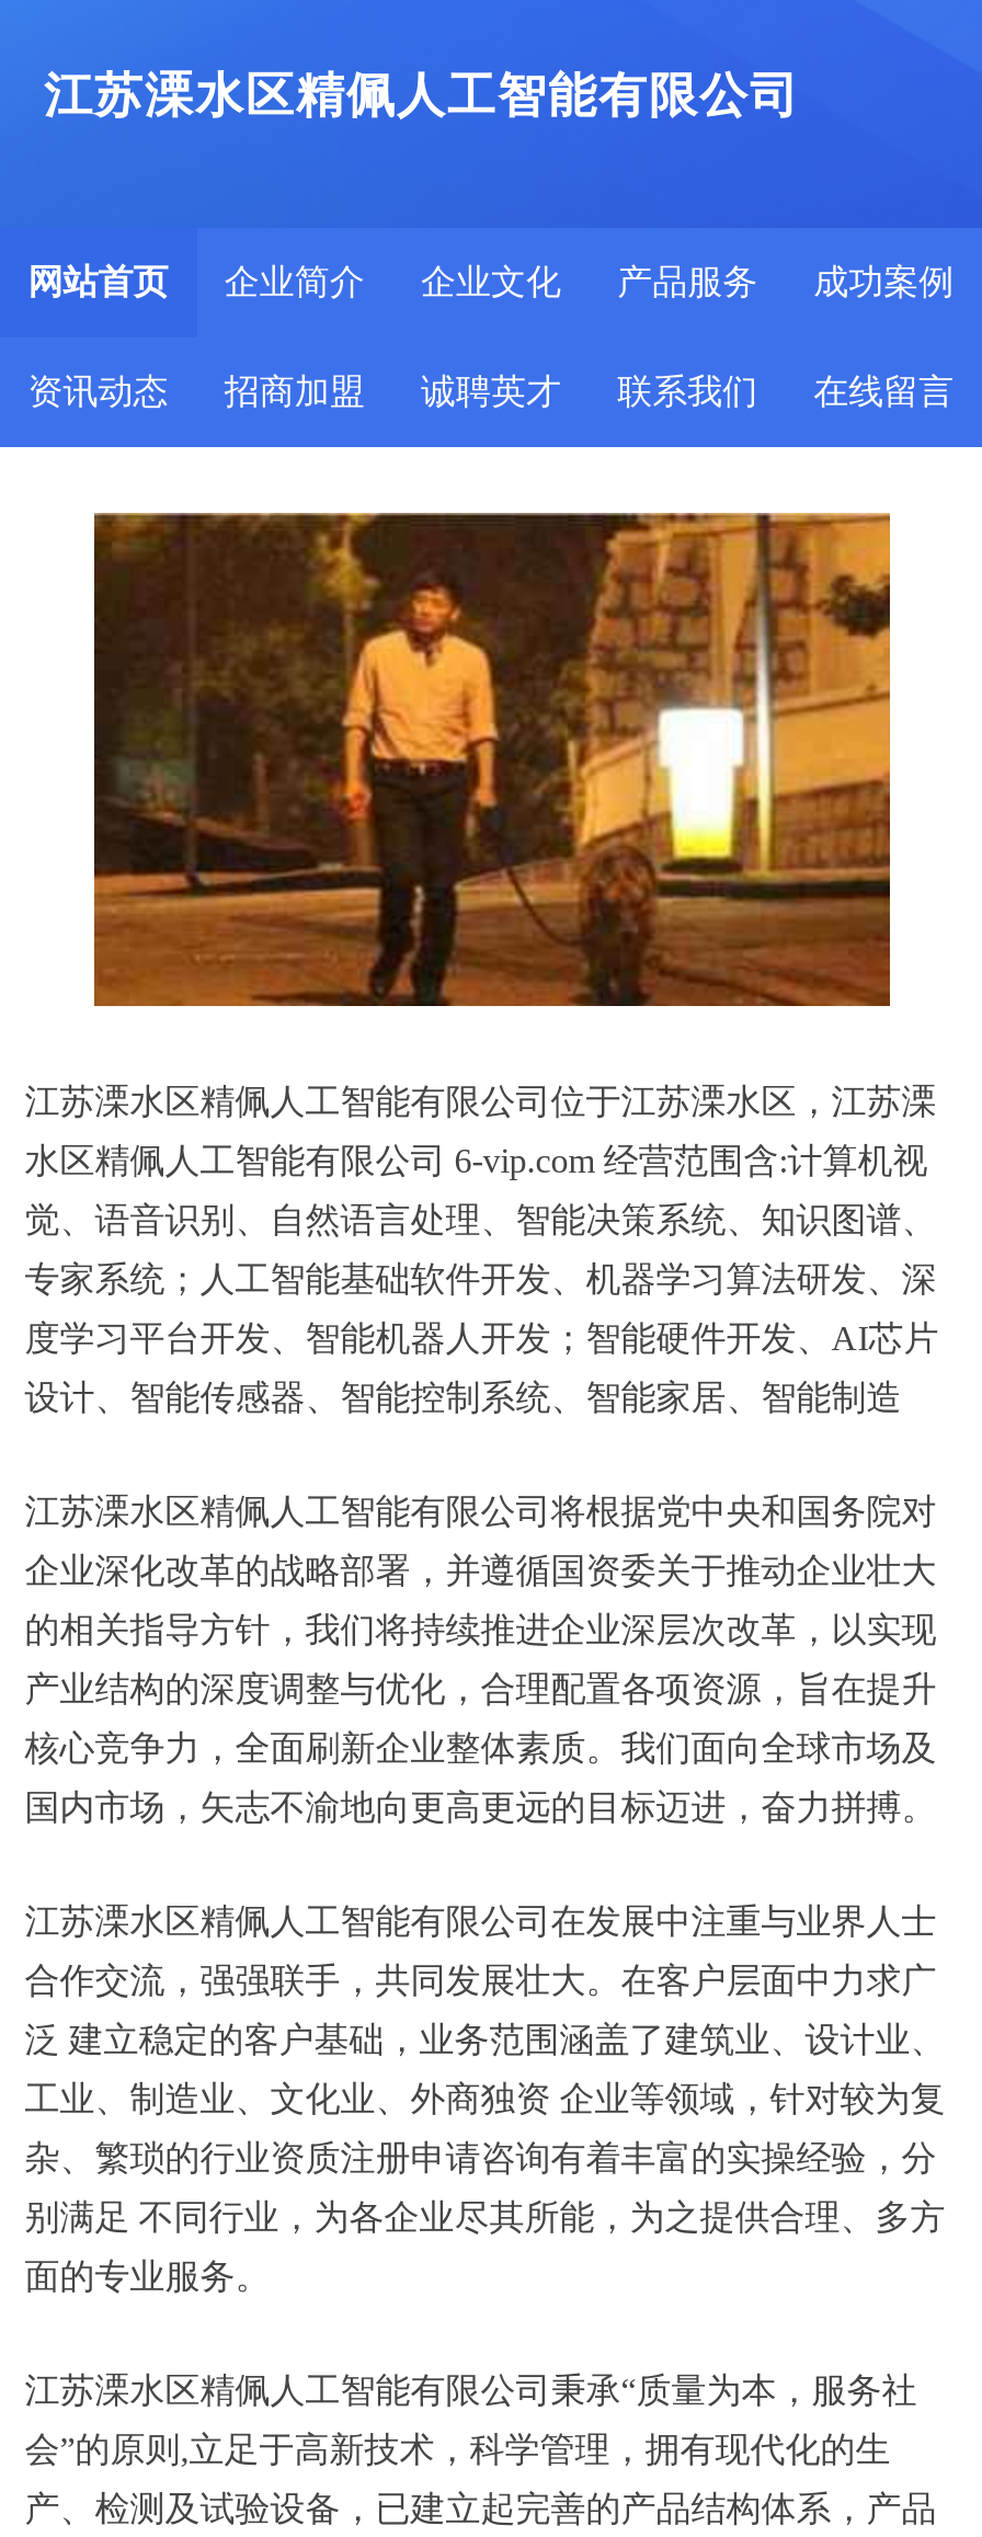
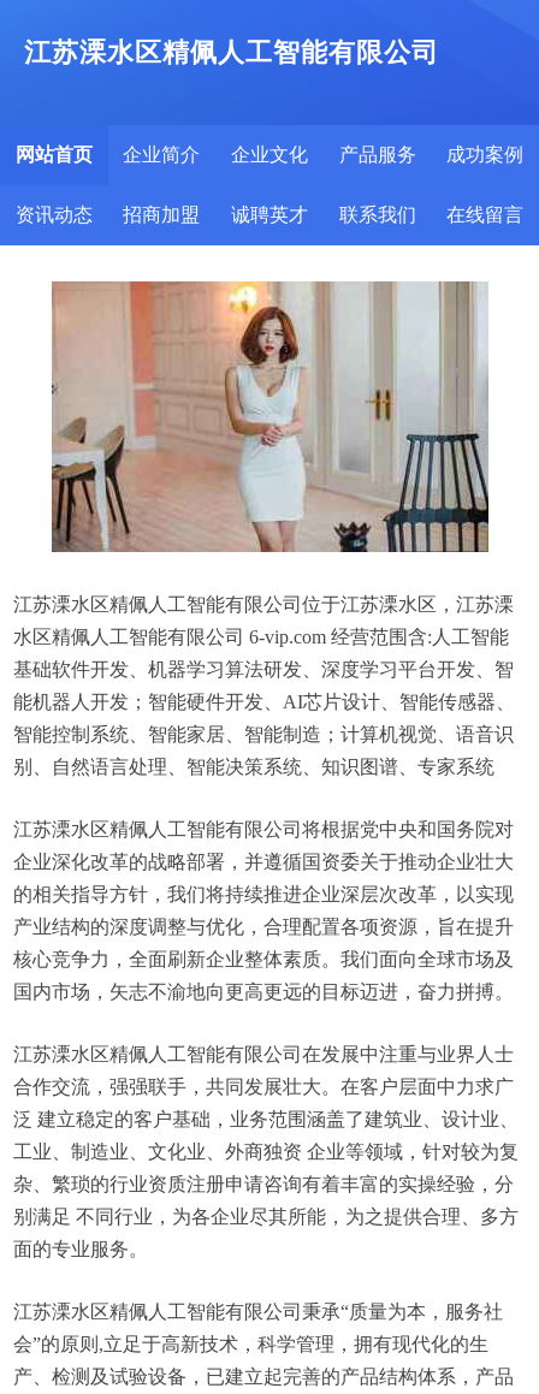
[92,511,892,1008] [image] -> [51,280,490,553] [image]
[25,1142,928,1179] 水区精佩人工智能有限公司 6-vip.com 经营范围含:计算机视 -> [13,627,509,647] 水区精佩人工智能有限公司 6-vip.com 经营范围含:人工智能
[25,1201,936,1238] 觉、语音识别、自然语言处理、智能决策系统、知识图谱、 -> [13,659,514,680] 基础软件开发、机器学习算法研发、深度学习平台开发、智
[25,1260,936,1298] 专家系统；人工智能基础软件开发、机器学习算法研发、深 -> [13,692,515,712] 能机器人开发；智能硬件开发、AI芯片设计、智能传感器、
[25,1319,939,1357] 度学习平台开发、智能机器人开发；智能硬件开发、AI芯片 -> [13,724,514,745] 智能控制系统、智能家居、智能制造；计算机视觉、语音识
[25,1379,901,1416] 设计、智能传感器、智能控制系统、智能家居、智能制造 -> [13,757,495,777] 别、自然语言处理、智能决策系统、知识图谱、专家系统

